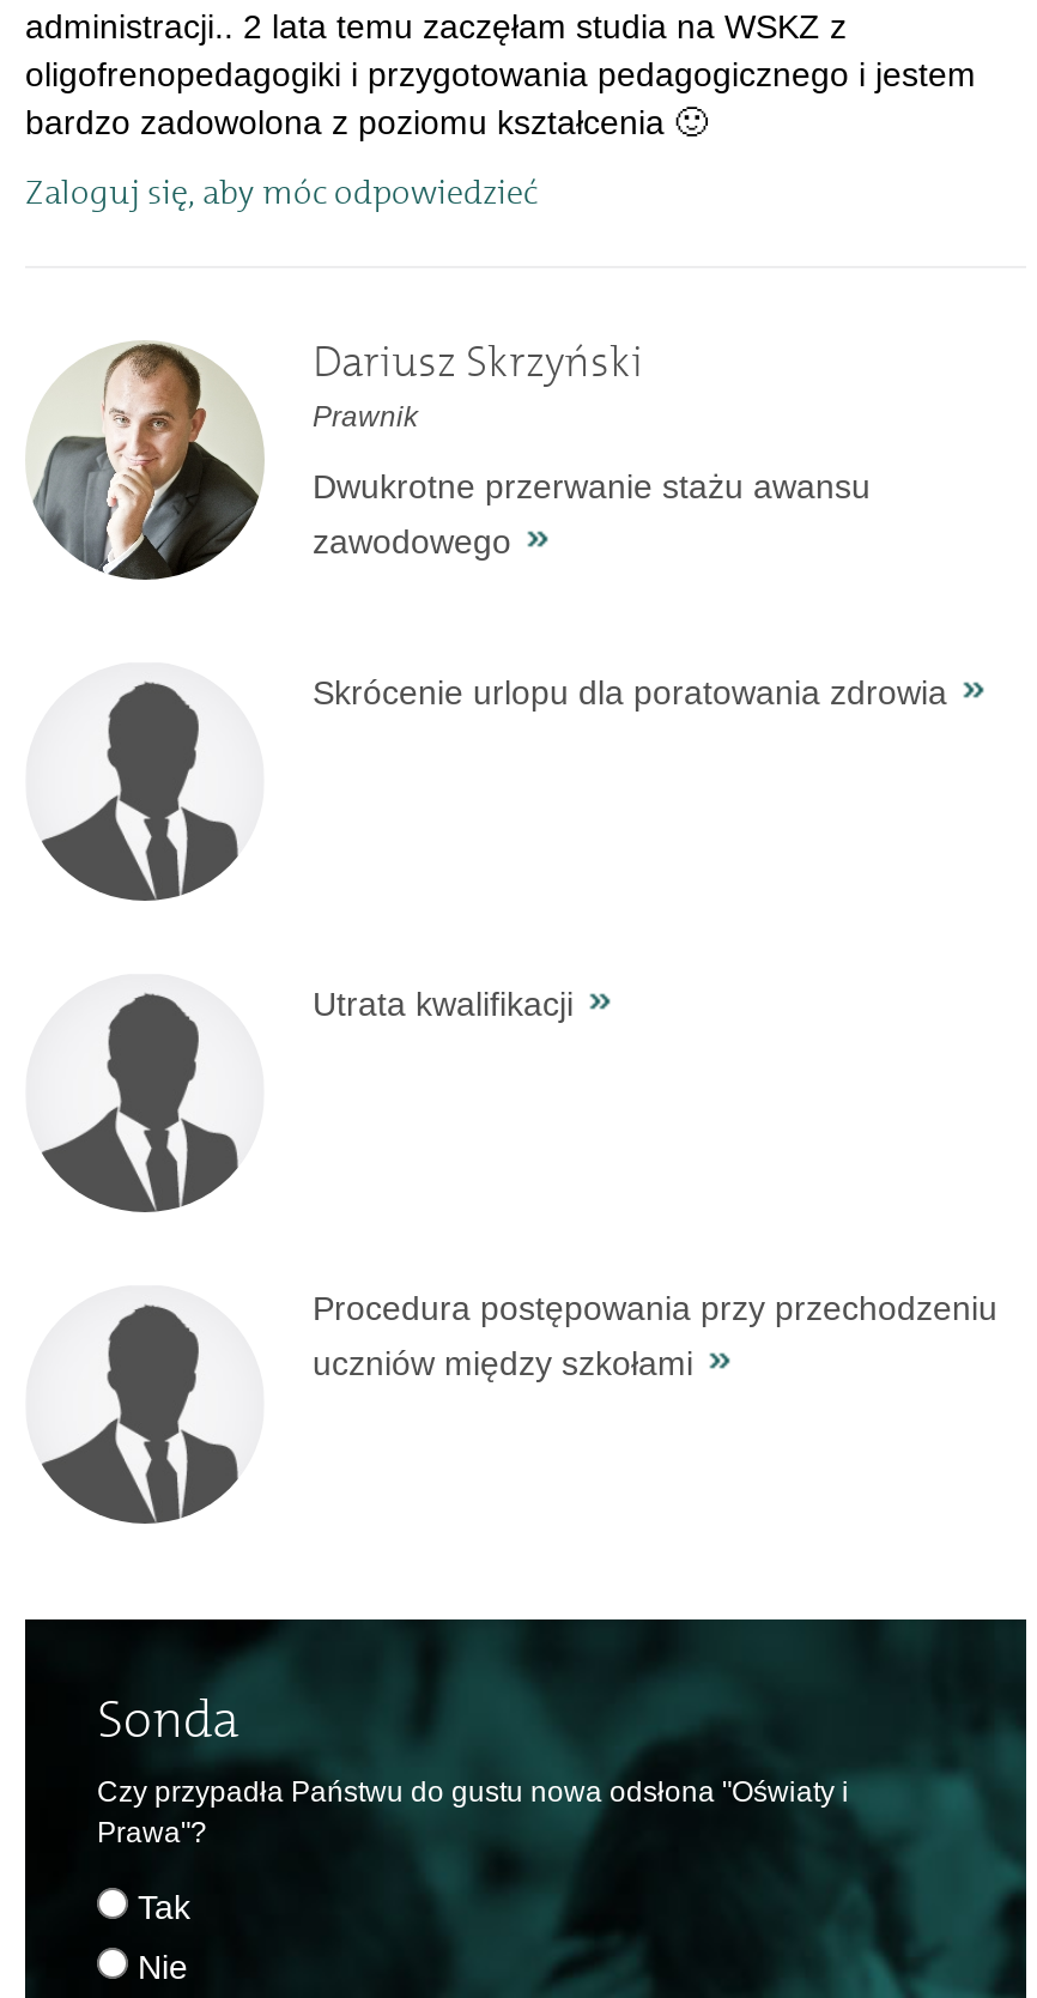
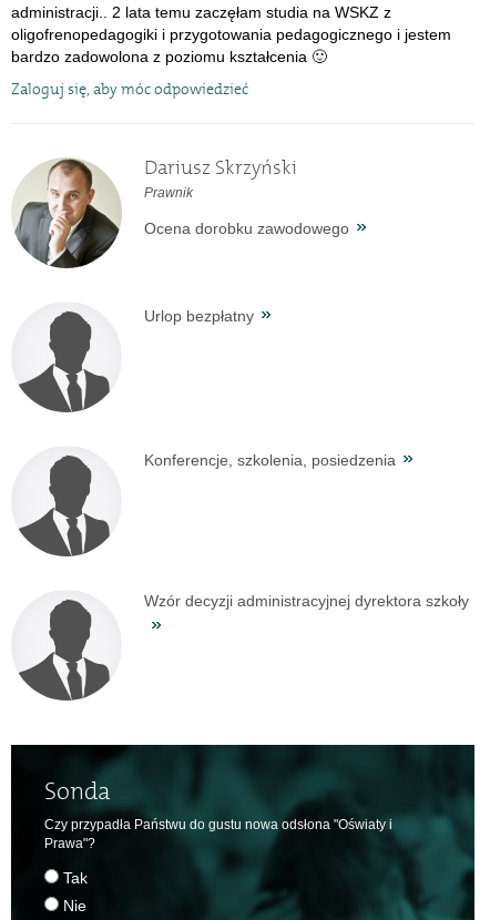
[313,467,871,561] Dwukrotne przerwanie stażu awansu | zawodowego -> [144,219,349,237] Ocena dorobku zawodowego
[313,673,947,712] Skrócenie urlopu dla poratowania zdrowia -> [144,307,254,325] Urlop bezpłatny
[313,985,574,1023] Utrata kwalifikacji -> [144,451,396,469] Konferencje, szkolenia, posiedzenia
[313,1289,997,1382] Procedura postępowania przy przechodzeniu | uczniów między szkołami -> [144,592,469,610] Wzór decyzji administracyjnej dyrektora szkoły

